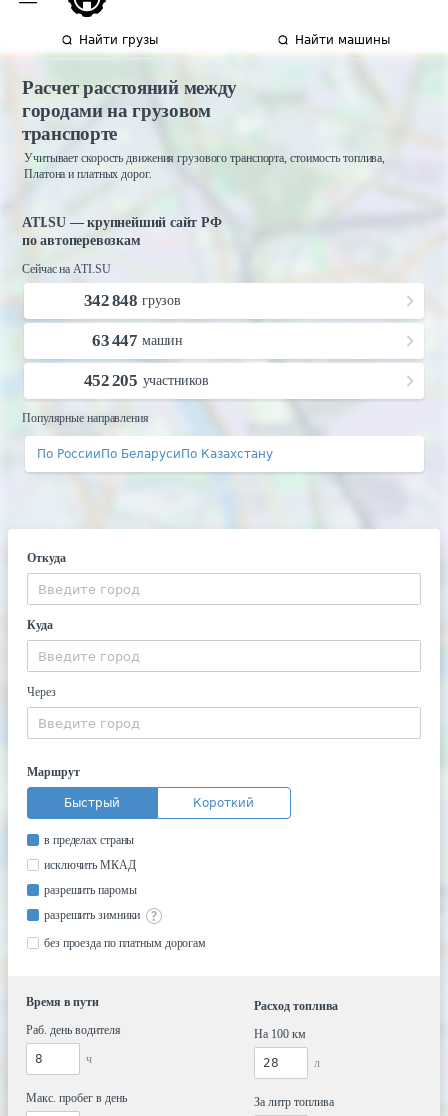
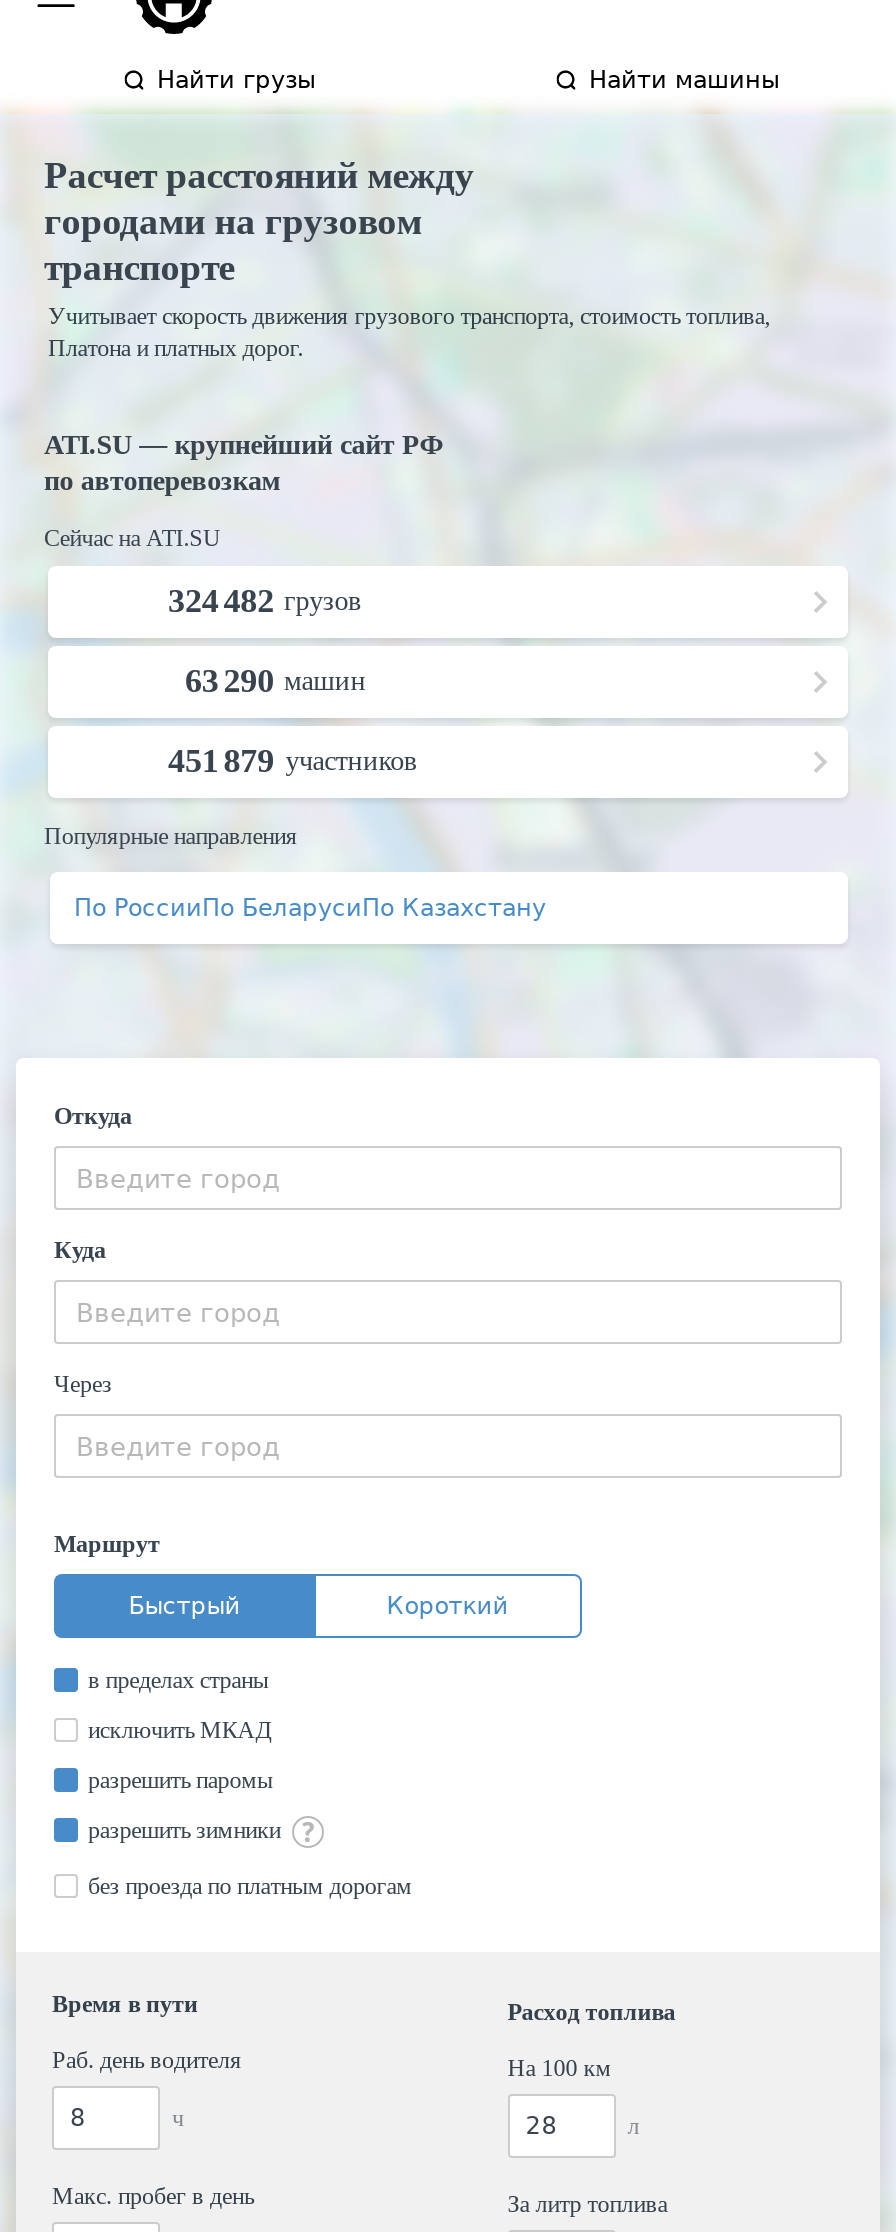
[84,291,181,310] 342 848 грузов -> [168,582,362,620] 324 482 грузов
[92,331,183,350] 63 447 машин -> [185,662,366,700] 63 290 машин
[84,371,209,390] 452 205 участников -> [168,742,417,780] 451 879 участников

